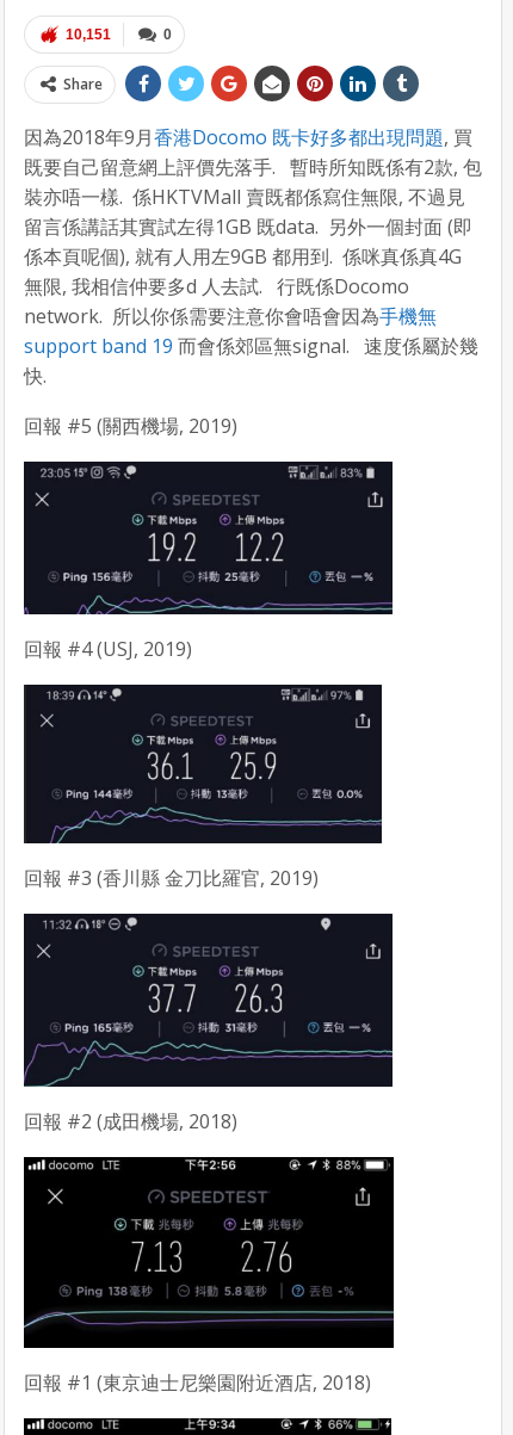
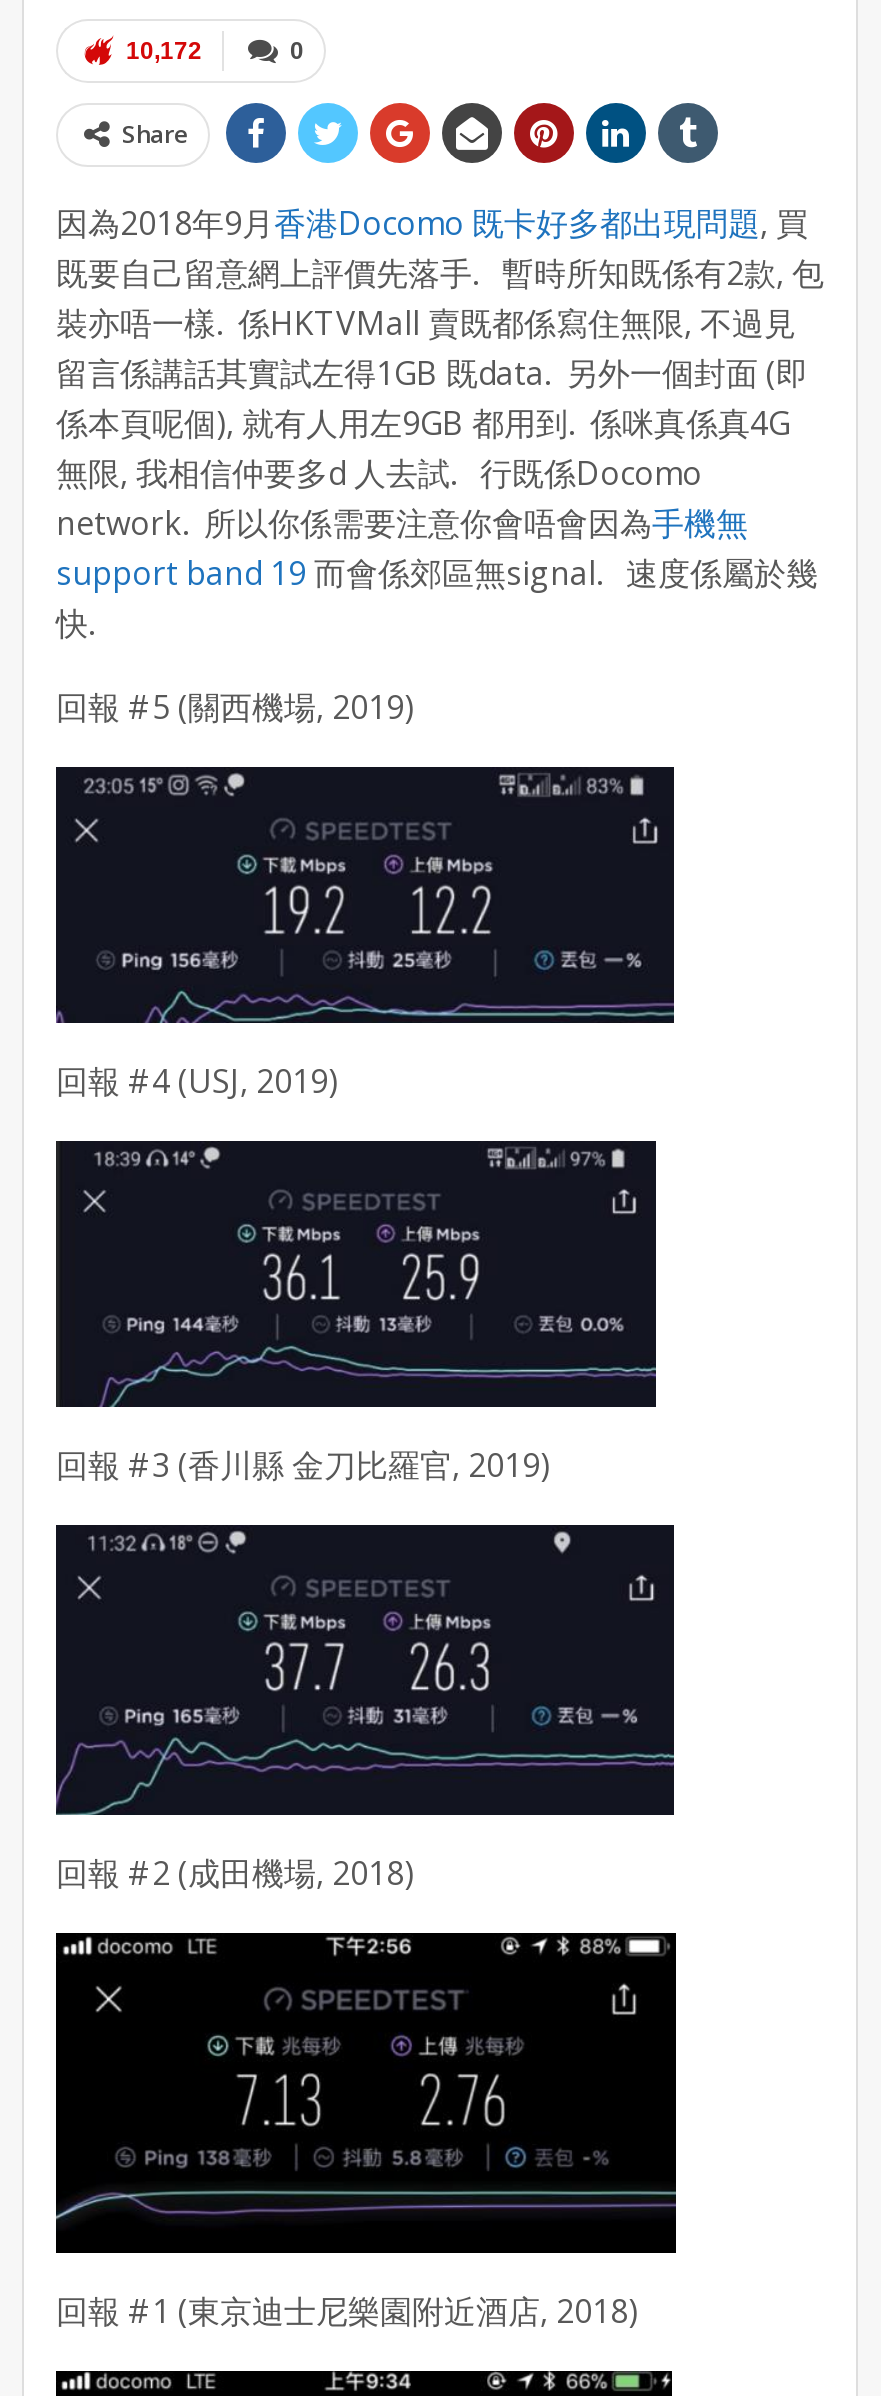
[66,26,111,43] 10,151 -> [126,36,202,64] 10,172

